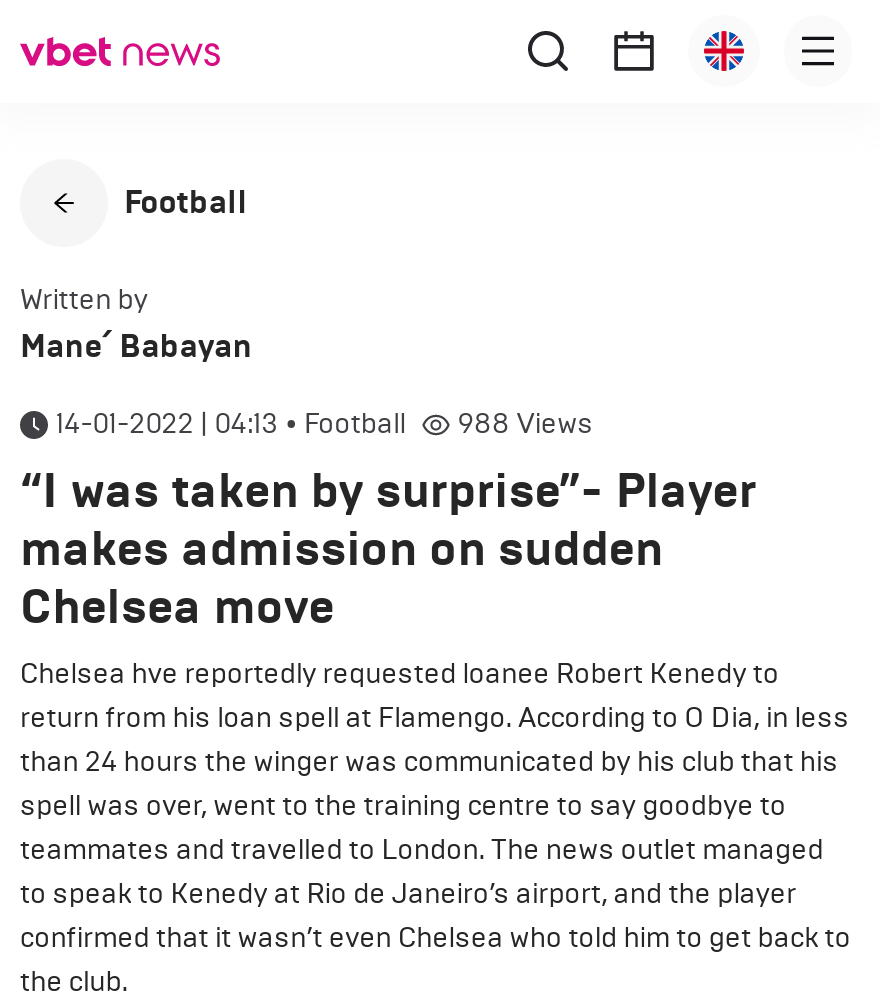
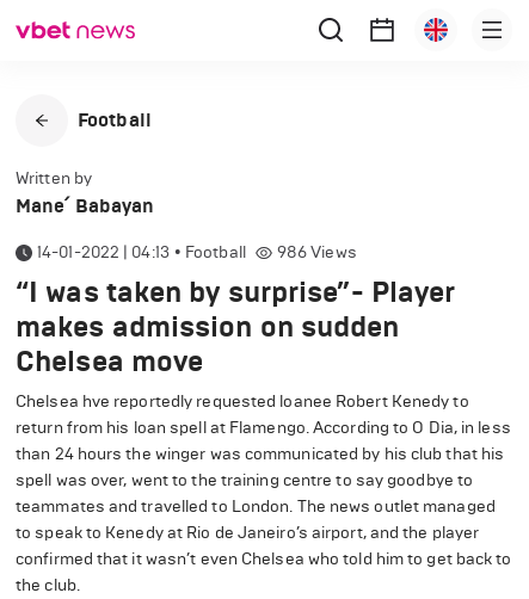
[458,407,594,441] 988 Views -> [277,242,357,263] 986 Views

